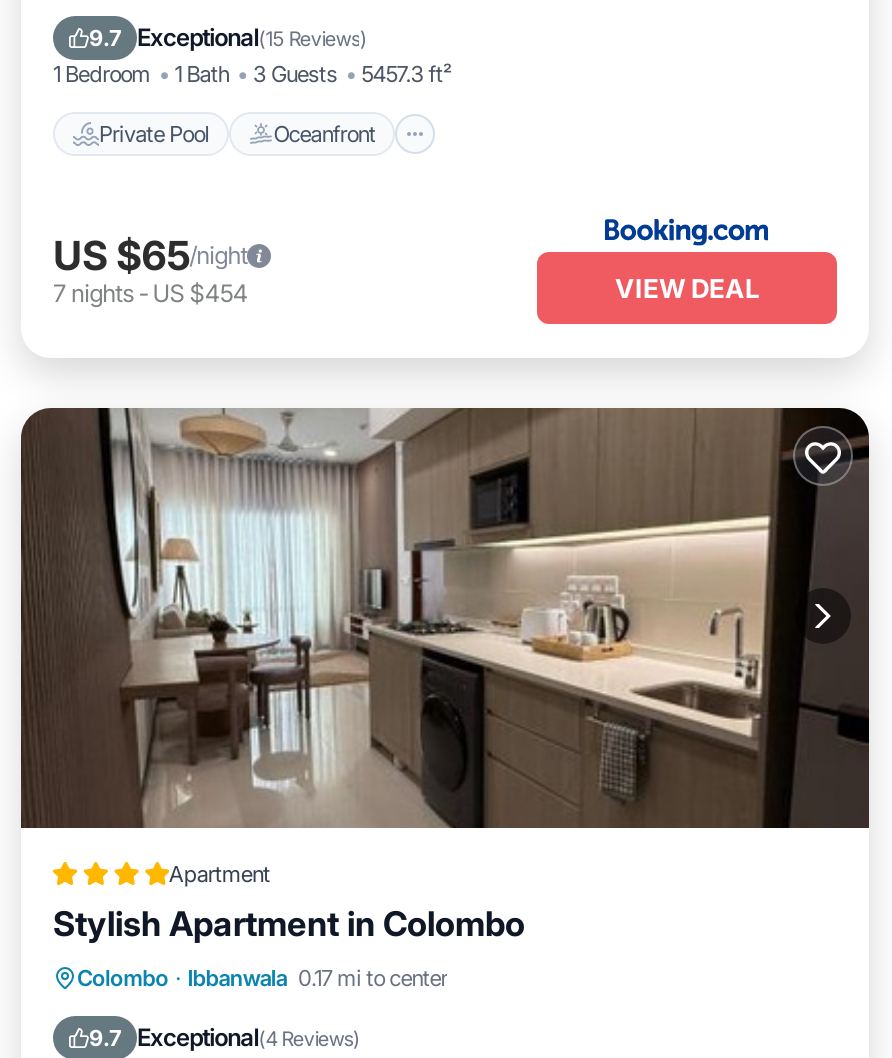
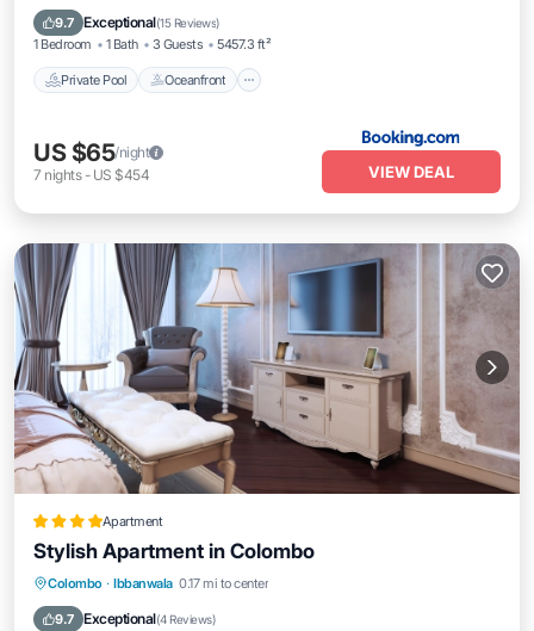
[19,406,871,830] [image] -> [13,242,520,495] [image]

